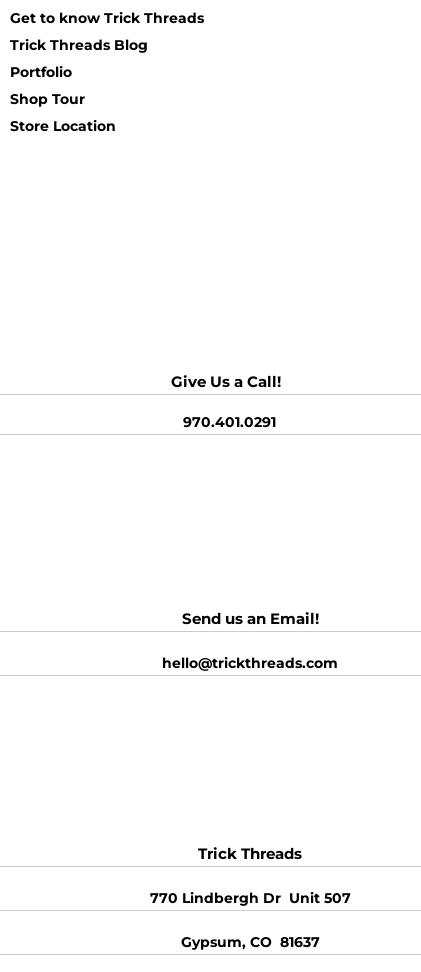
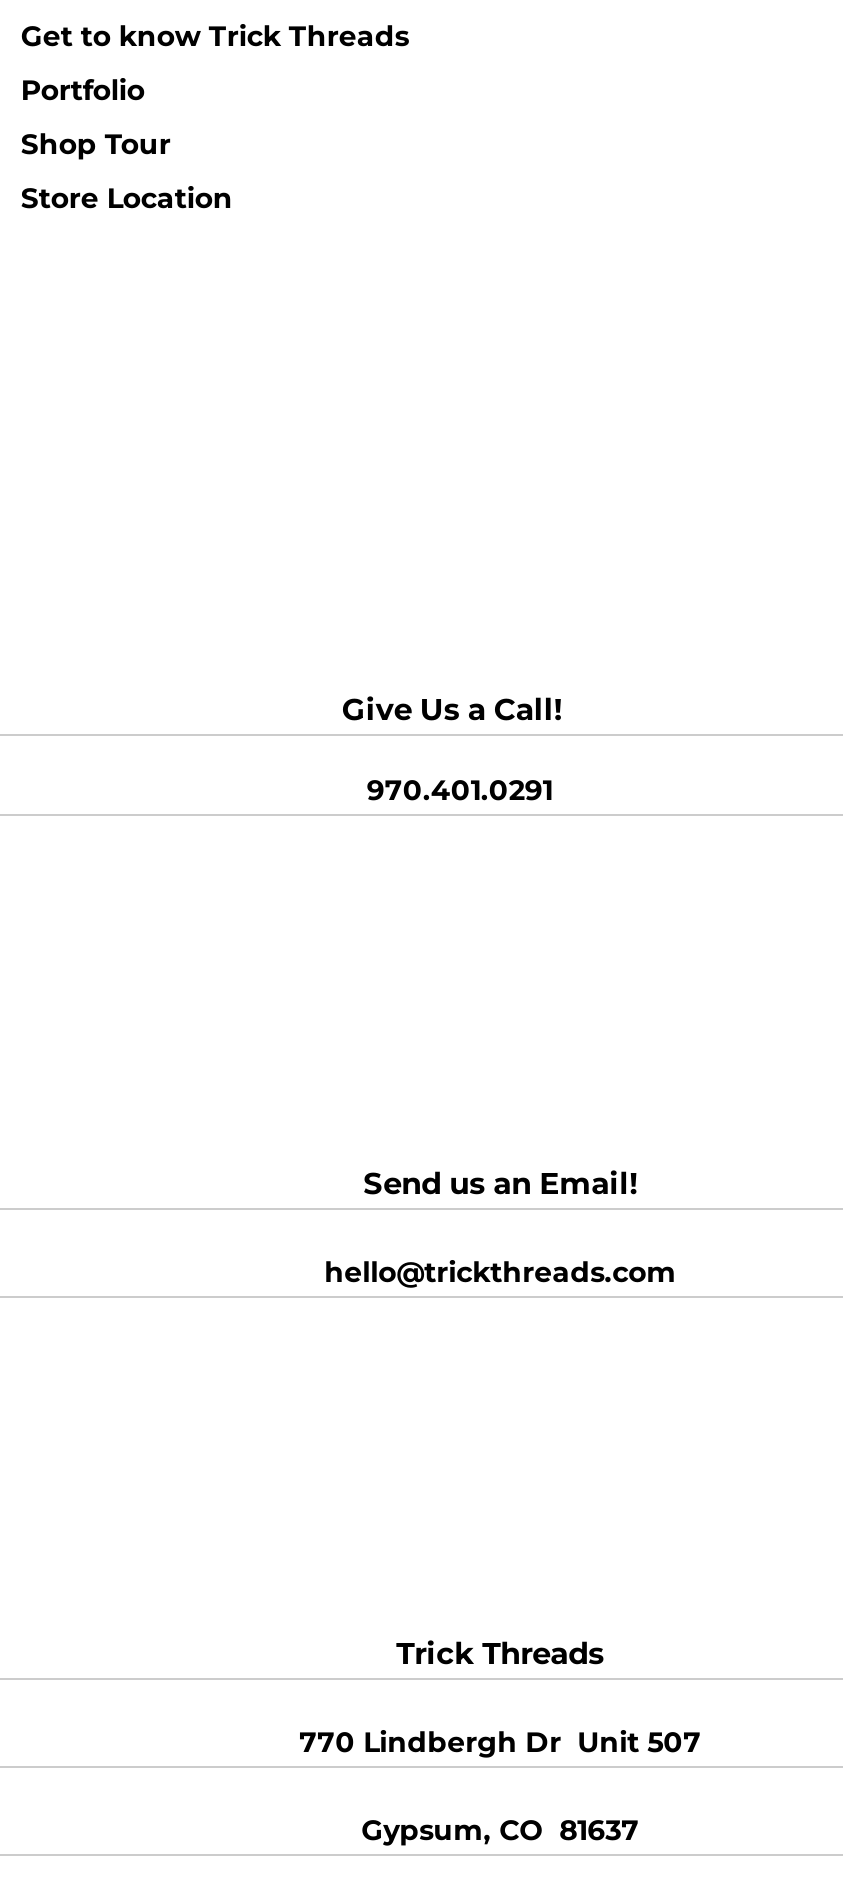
[10,36,148,54] Trick Threads Blog -> none

